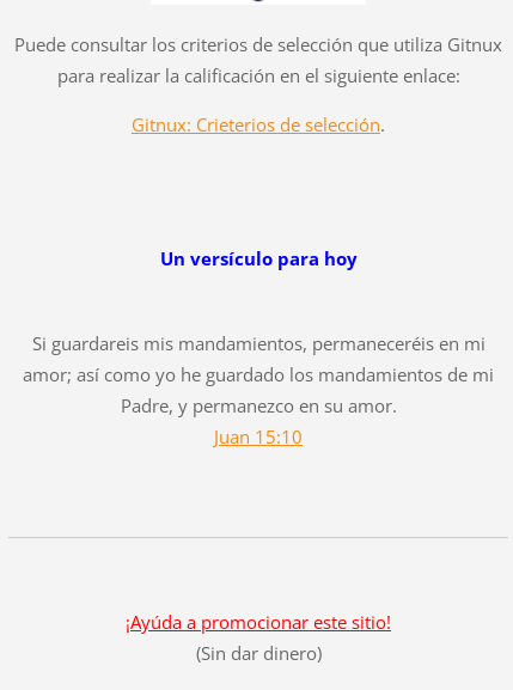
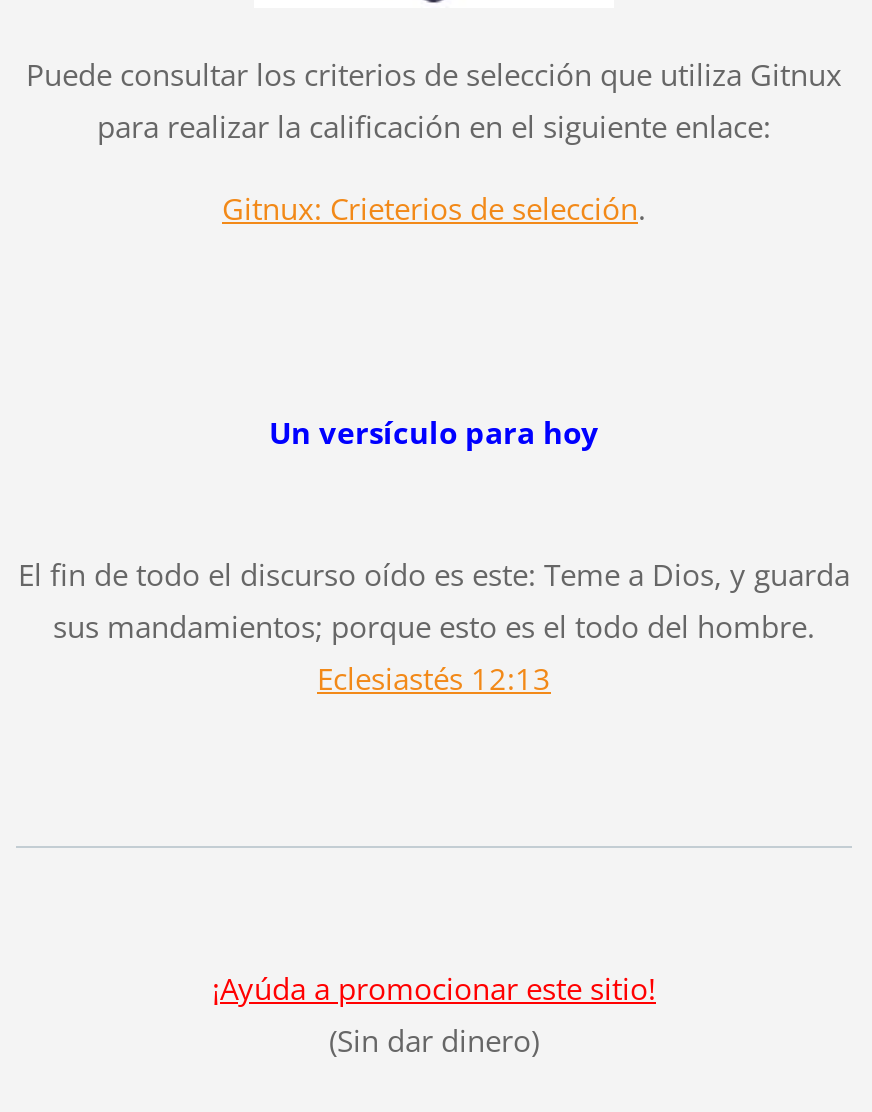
[23,331,494,449] Si guardareis mis mandamientos, permaneceréis en mi | amor; así como yo he guardado los mandamientos de mi | Padre, y permanezco en su amor. | Juan 15:10 -> [18,554,850,698] El fin de todo el discurso oído es este: Teme a Dios, y guarda | sus mandamientos; porque esto es el todo del hombre. | Eclesiastés 12:13

